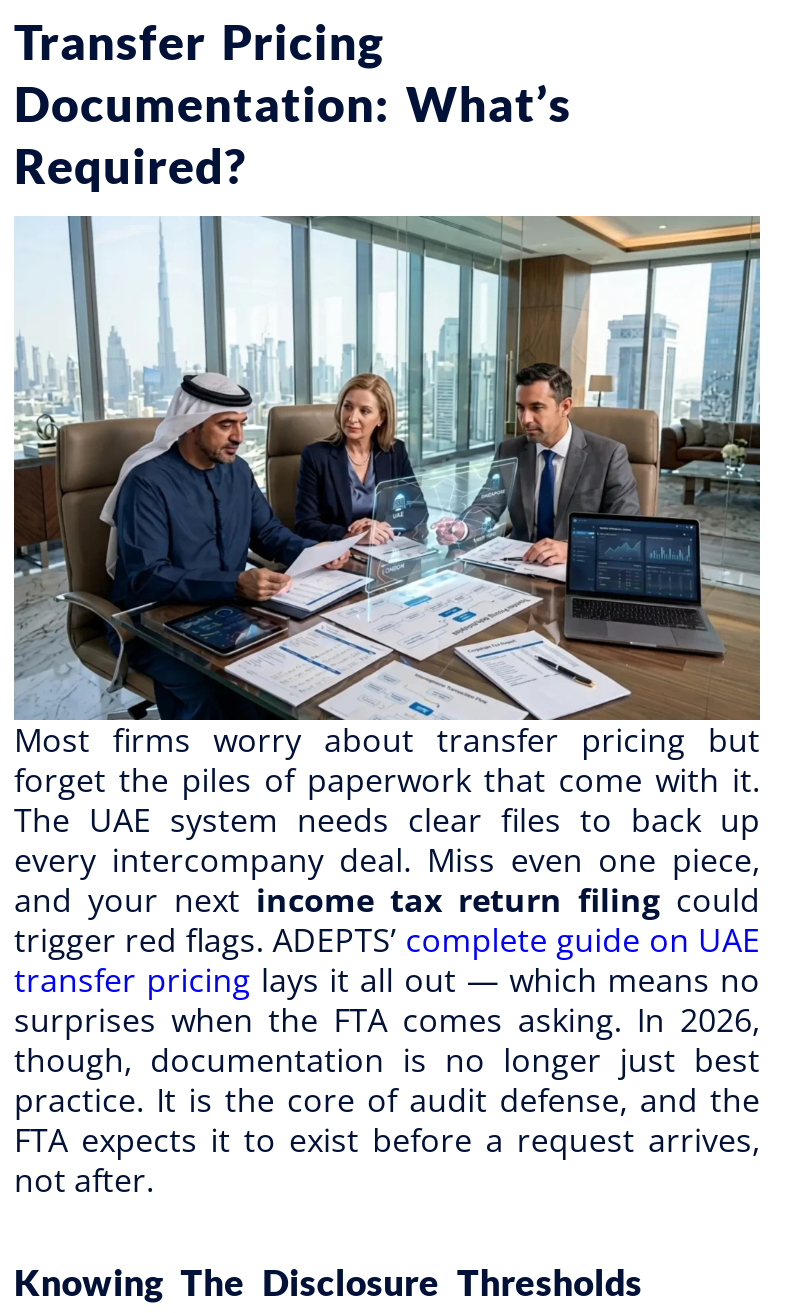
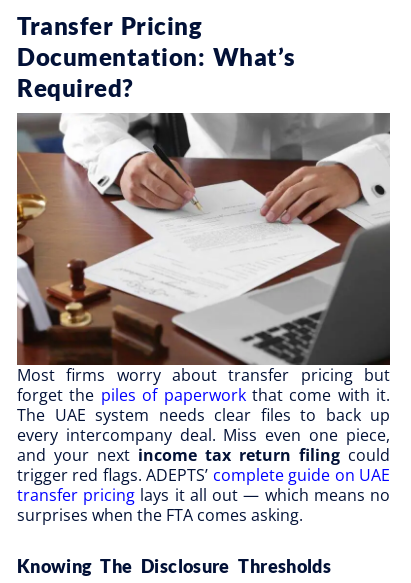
[12,214,762,712] [image] -> [16,112,391,361] [image]
[14,997,760,1201] surprises when the FTA comes asking. In 2026, | though, documentation is no longer just best | practice. It is the core of audit defense, and the | FTA expects it to exist before a request arrives, | not after. -> [17,504,303,526] surprises when the FTA comes asking.

